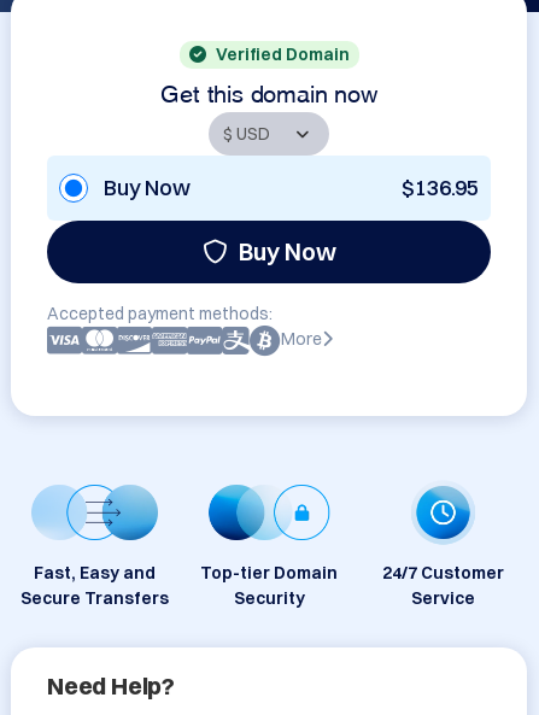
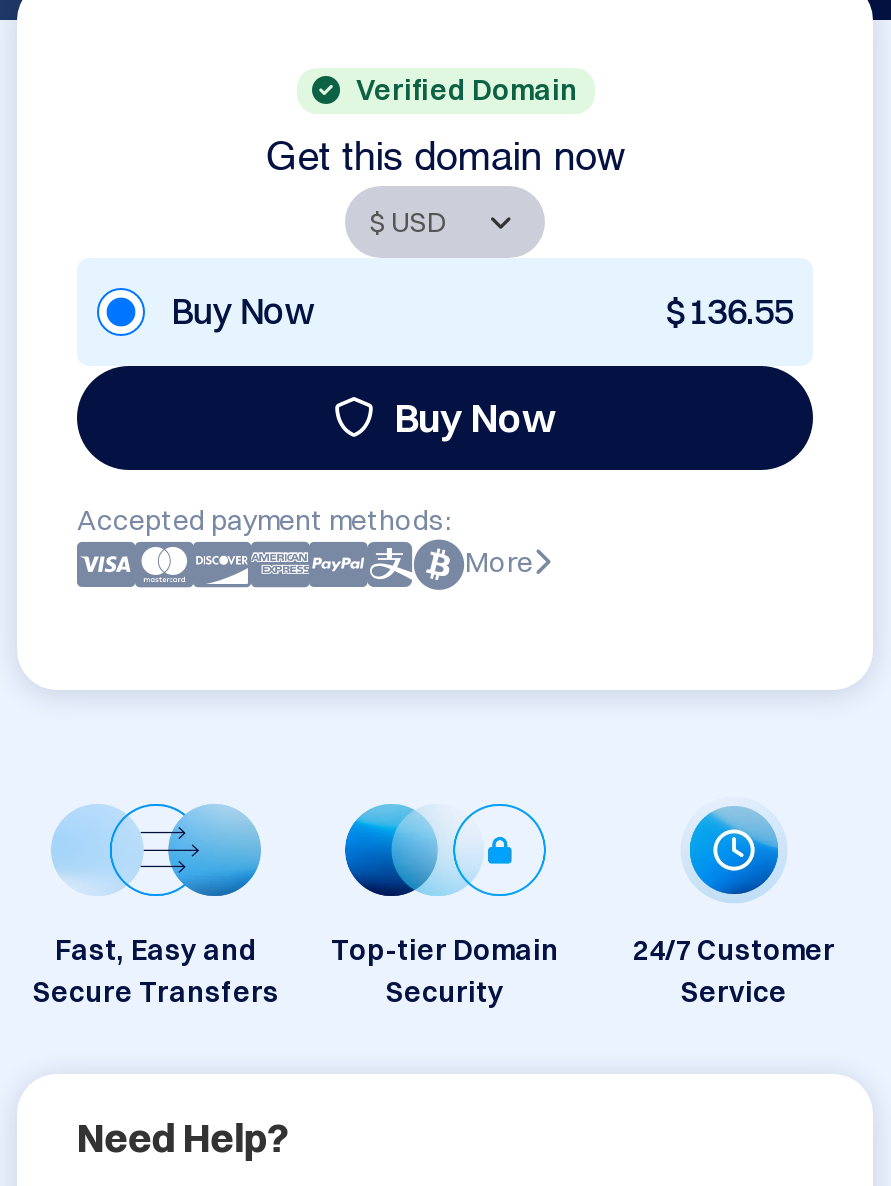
[402,174,479,201] $136.95 -> [665,288,793,334] $136.55

